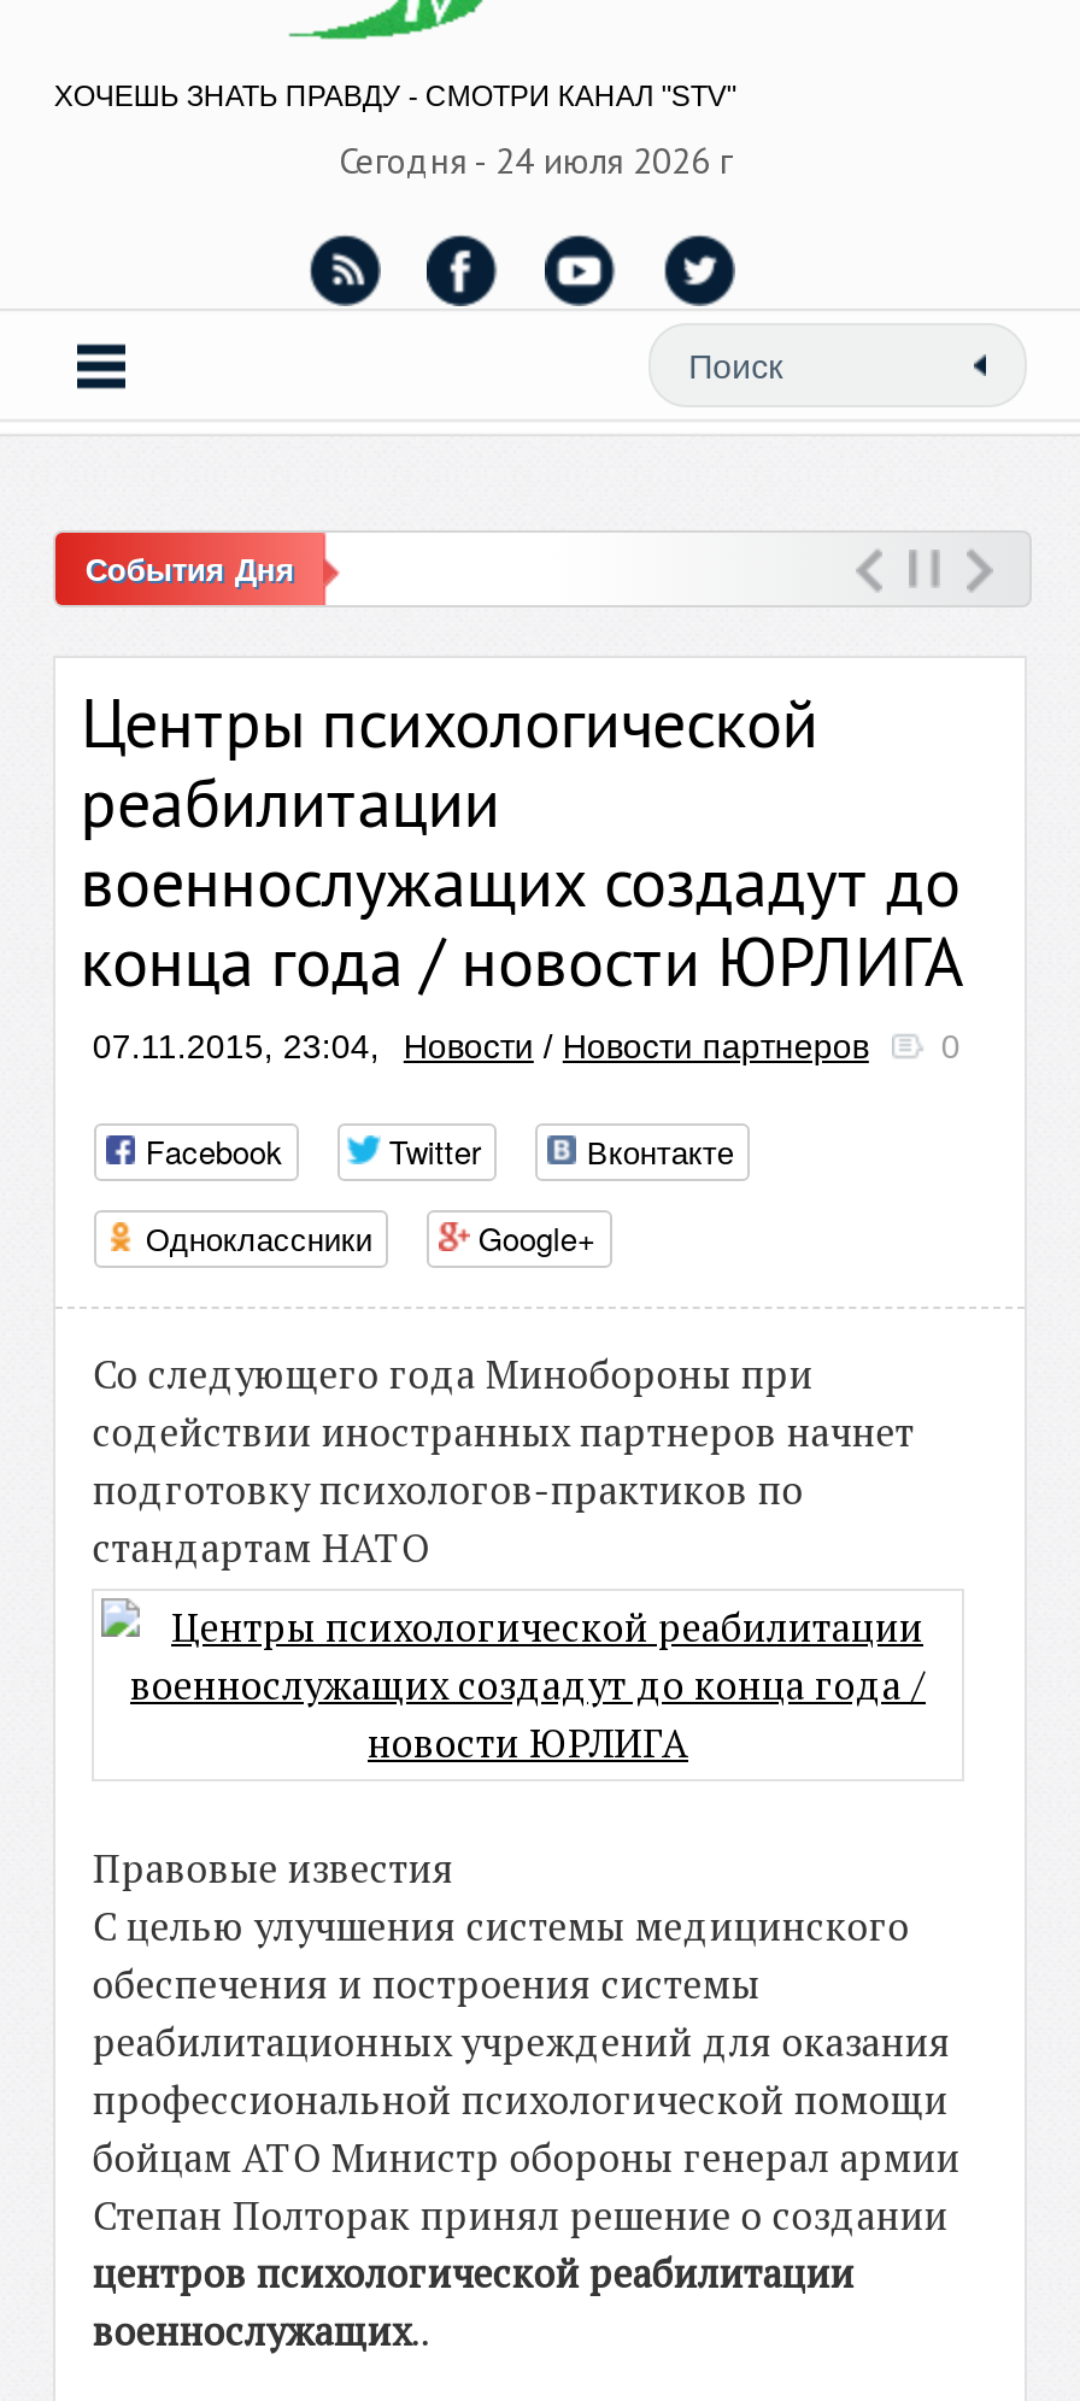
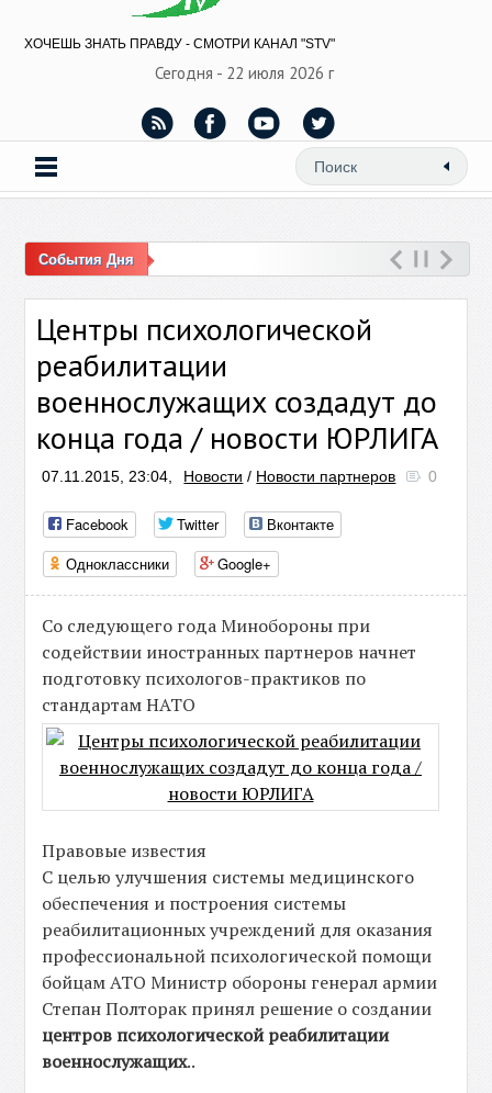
[339,137,741,183] Сегодня - 24 июля 2026 г -> [154,63,338,83] Сегодня - 22 июля 2026 г

